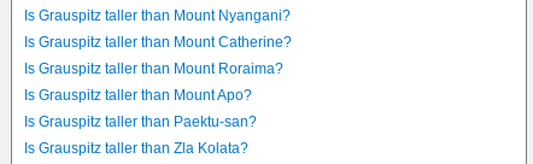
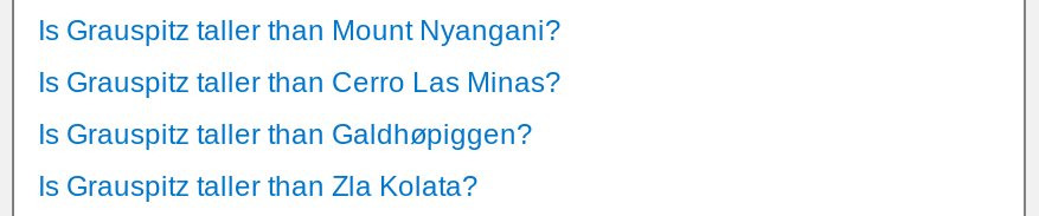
[24,34,292,130] Is Grauspitz taller than Mount Catherine? | Is Grauspitz taller than Mount Roraima? | Is Grauspitz taller than Mount Apo? | Is Grauspitz taller than Paektu-san? -> [38,67,562,152] Is Grauspitz taller than Cerro Las Minas? | Is Grauspitz taller than Galdhøpiggen?

